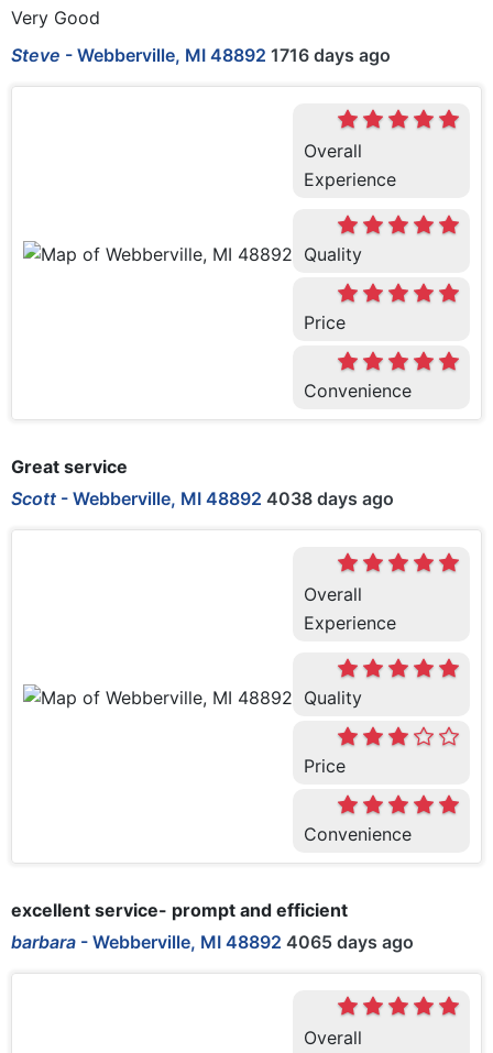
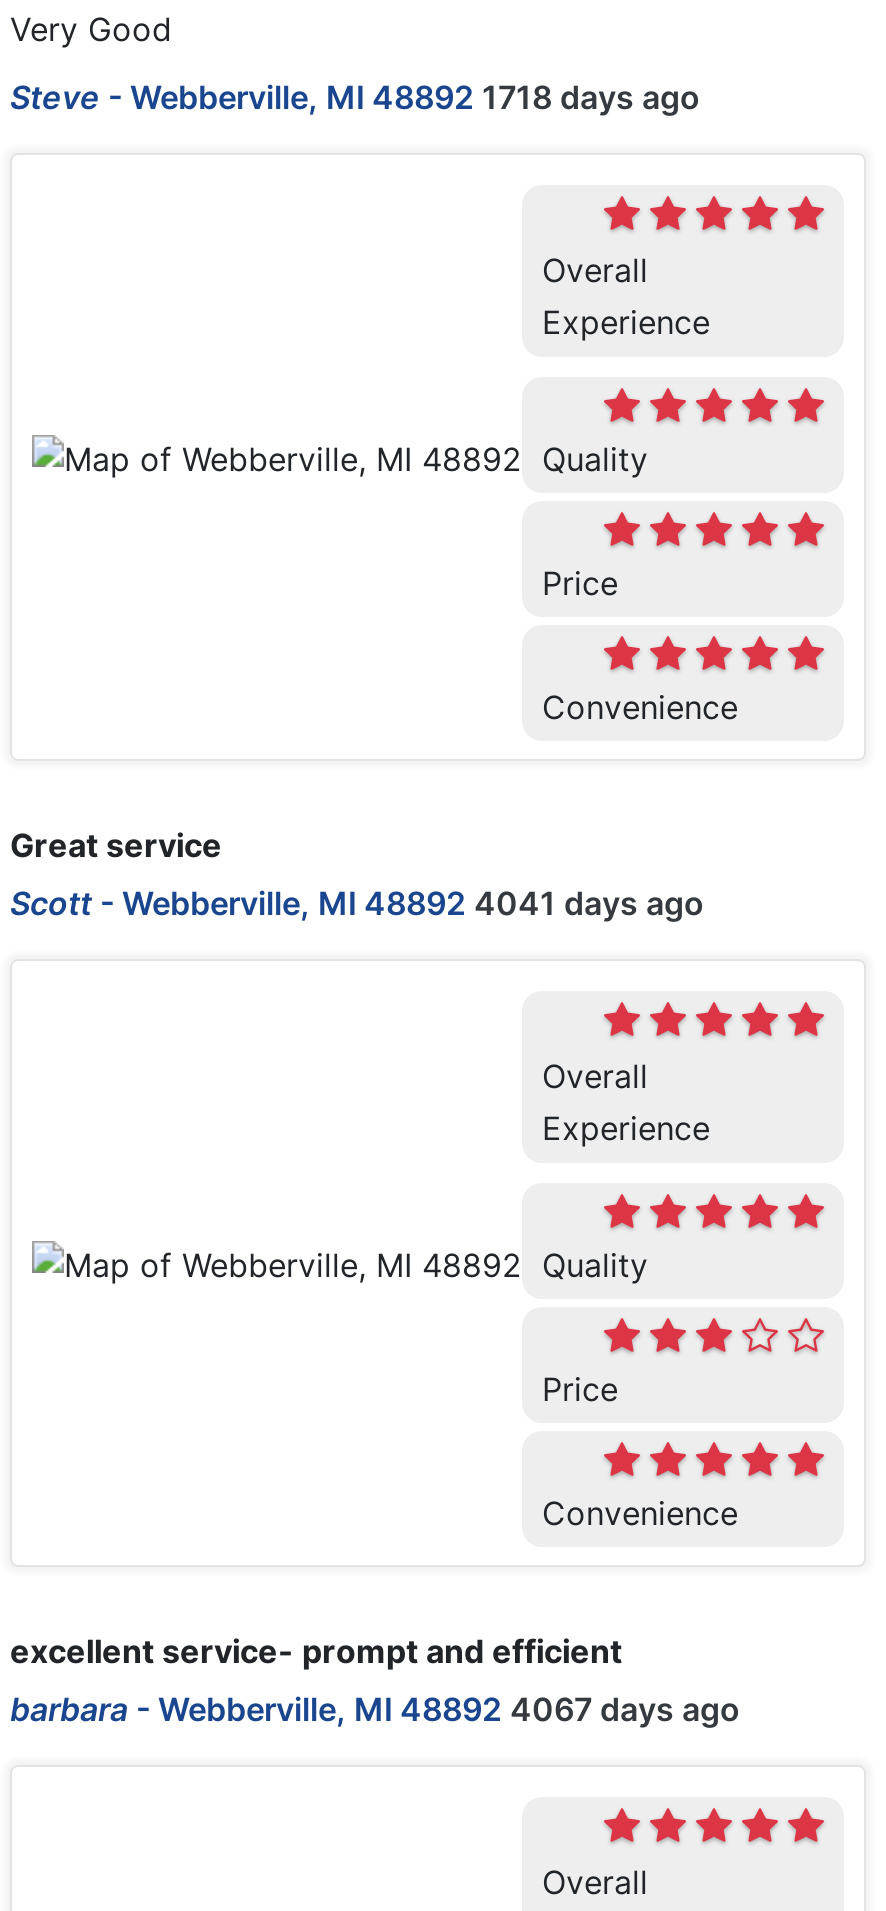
[11,44,391,66] Steve - Webberville, MI 48892 1716 days ago -> [10,78,700,118] Steve - Webberville, MI 48892 1718 days ago
[11,488,394,510] Scott - Webberville, MI 48892 4038 days ago -> [10,884,704,924] Scott - Webberville, MI 48892 4041 days ago
[11,931,414,953] barbara - Webberville, MI 48892 4065 days ago -> [10,1690,740,1730] barbara - Webberville, MI 48892 4067 days ago

